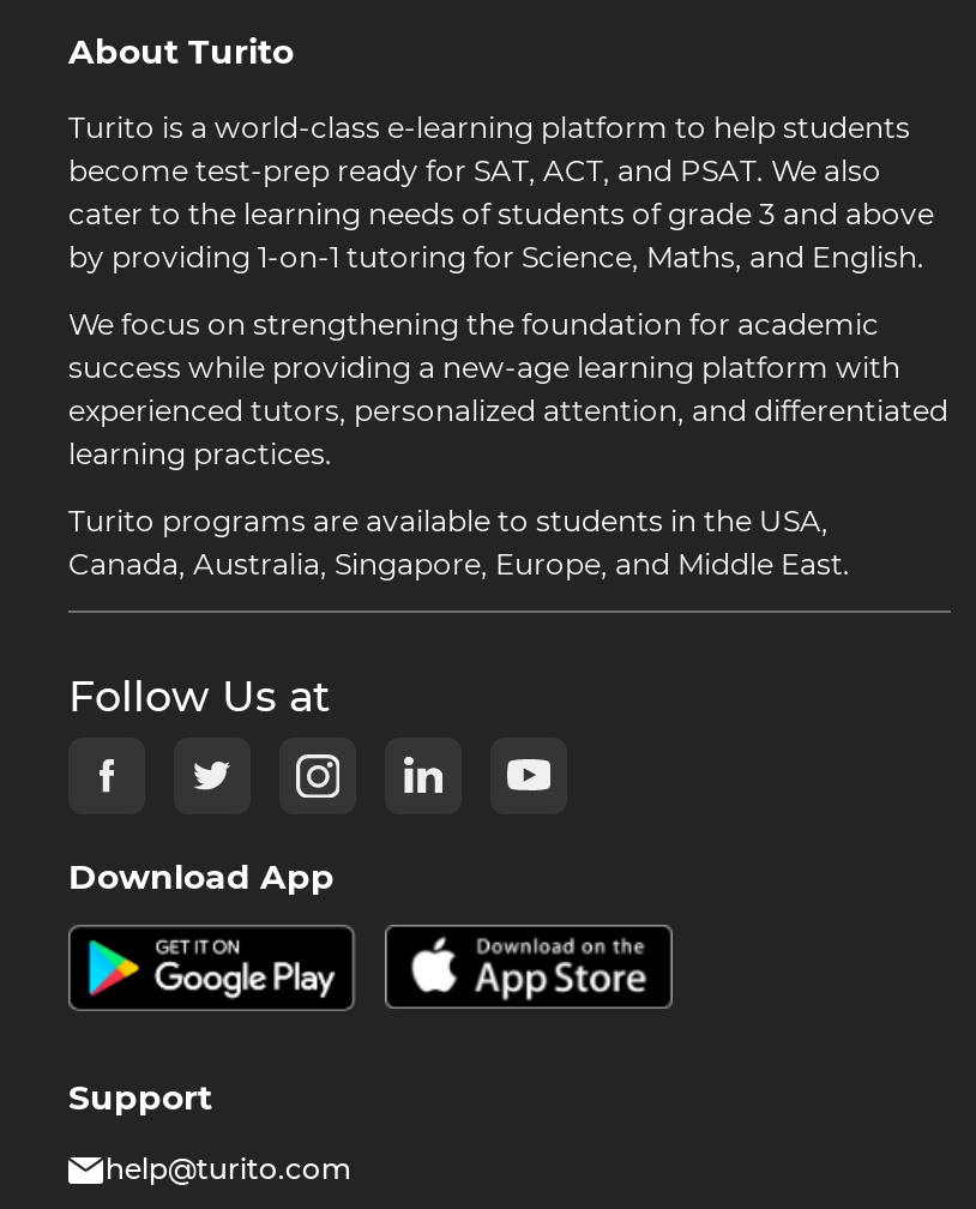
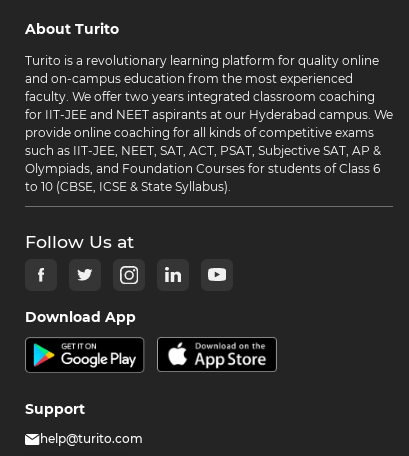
[68,108,948,581] Turito is a world-class e-learning platform to help students | become test-prep ready for SAT, ACT, and PSAT. We also | cater to the learning needs of students of grade 3 and above | by providing 1-on-1 tutoring for Science, Maths, and English. | We focus on strengthening the foundation for academic | success while providing a new-age learning platform with | experienced tutors, personalized attention, and differentiated | learning practices. | Turito programs are available to students in the USA, | Canada, Australia, Singapore, Europe, and Middle East. -> [25,53,393,194] Turito is a revolutionary learning platform for quality online | and on-campus education from the most experienced | faculty. We offer two years integrated classroom coaching | for IIT-JEE and NEET aspirants at our Hyderabad campus. We | provide online coaching for all kinds of competitive exams | such as IIT-JEE, NEET, SAT, ACT, PSAT, Subjective SAT, AP & | Olympiads, and Foundation Courses for students of Class 6 | to 10 (CBSE, ICSE & State Syllabus).

